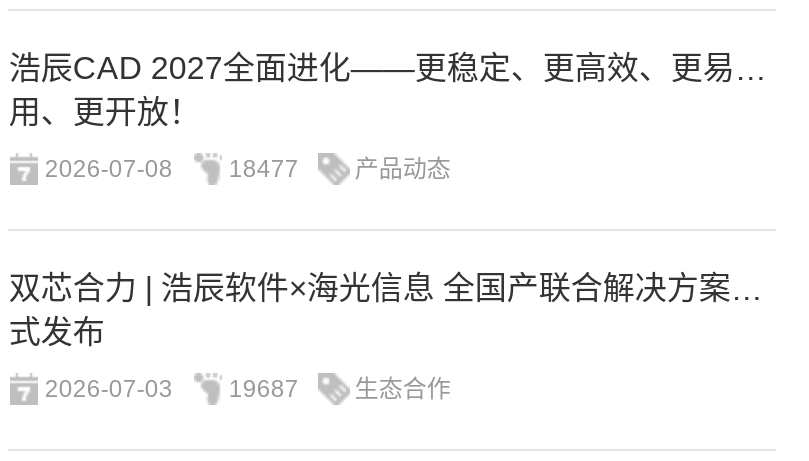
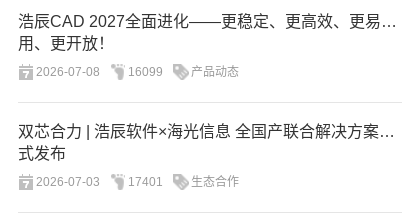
[45,156,463,184] 2026-07-08 18477 产品动态 -> [36,65,245,79] 2026-07-08 16099 产品动态
[45,376,463,404] 2026-07-03 19687 生态合作 -> [36,175,245,189] 2026-07-03 17401 生态合作

